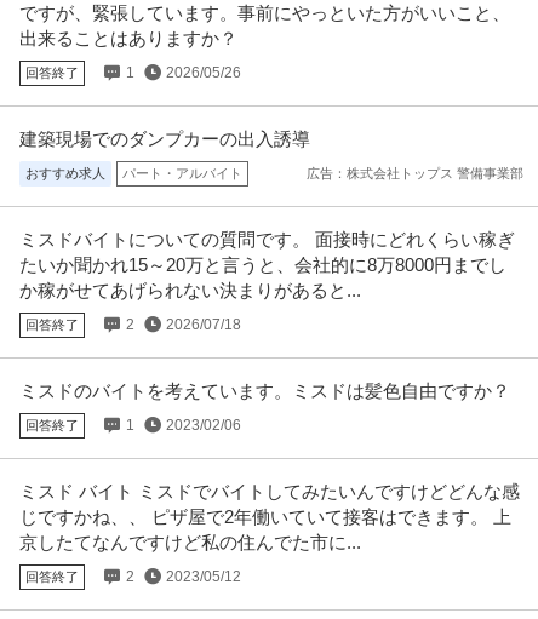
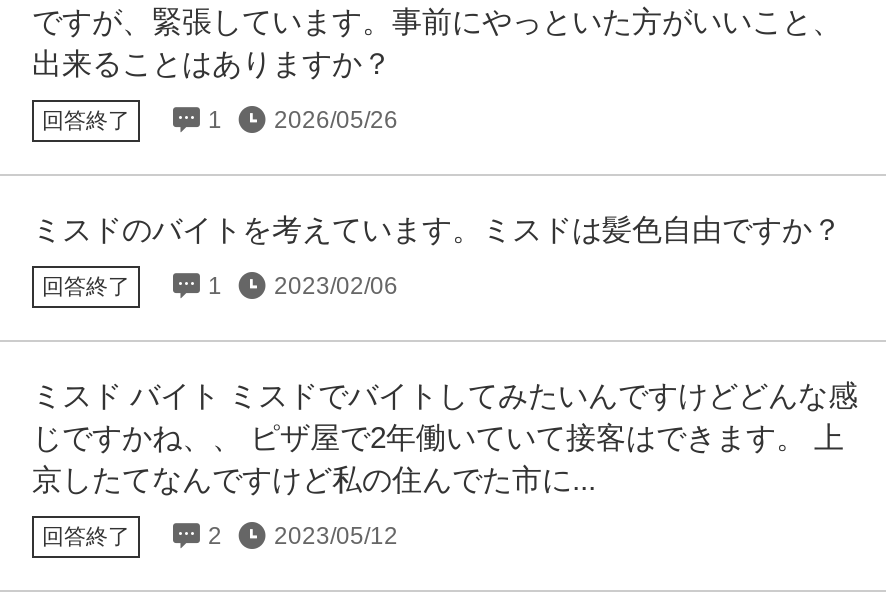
[19,129,523,333] 建築現場でのダンプカーの出入誘導 | おすすめ求人 | パート・アルバイト | 広告：株式会社トップス 警備事業部 | ミスドバイトについての質問です。 面接時にどれくらい稼ぎ | たいか聞かれ15～20万と言うと、会社的に8万8000円までし | か稼がせてあげられない決まりがあると... | 回答終了 | 2 | 2026/07/18 -> none

